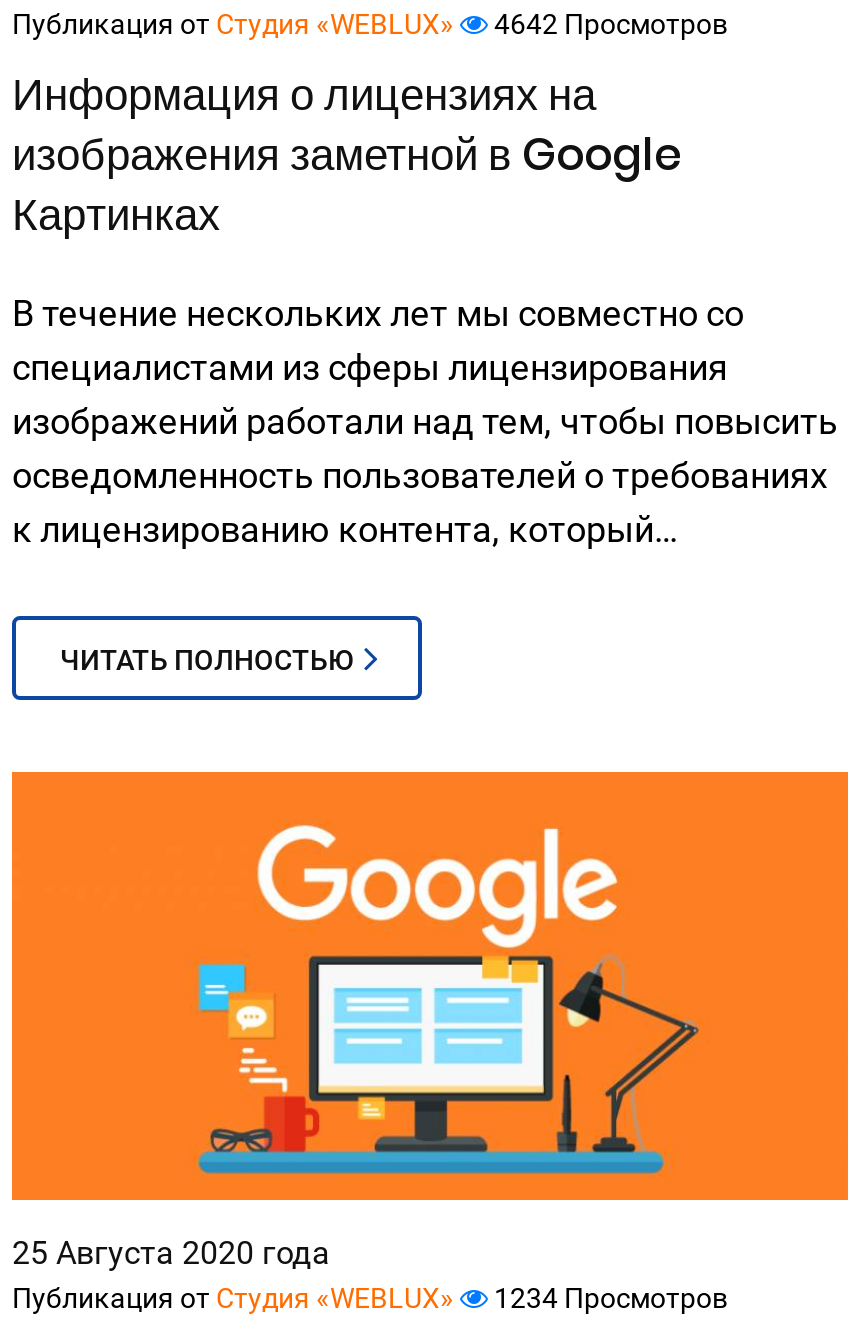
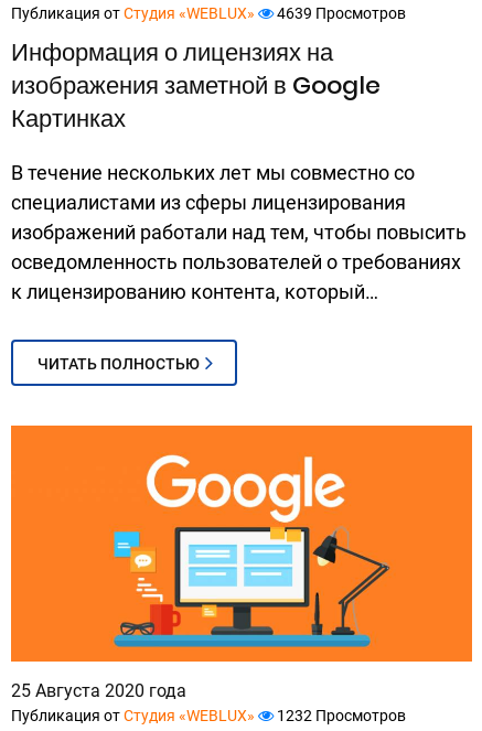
[12,8,728,40] Публикация от Студия «WEBLUX» 4642 Просмотров -> [11,4,406,22] Публикация от Студия «WEBLUX» 4639 Просмотров
[12,1281,728,1313] Публикация от Студия «WEBLUX» 1234 Просмотров -> [11,706,406,724] Публикация от Студия «WEBLUX» 1232 Просмотров

